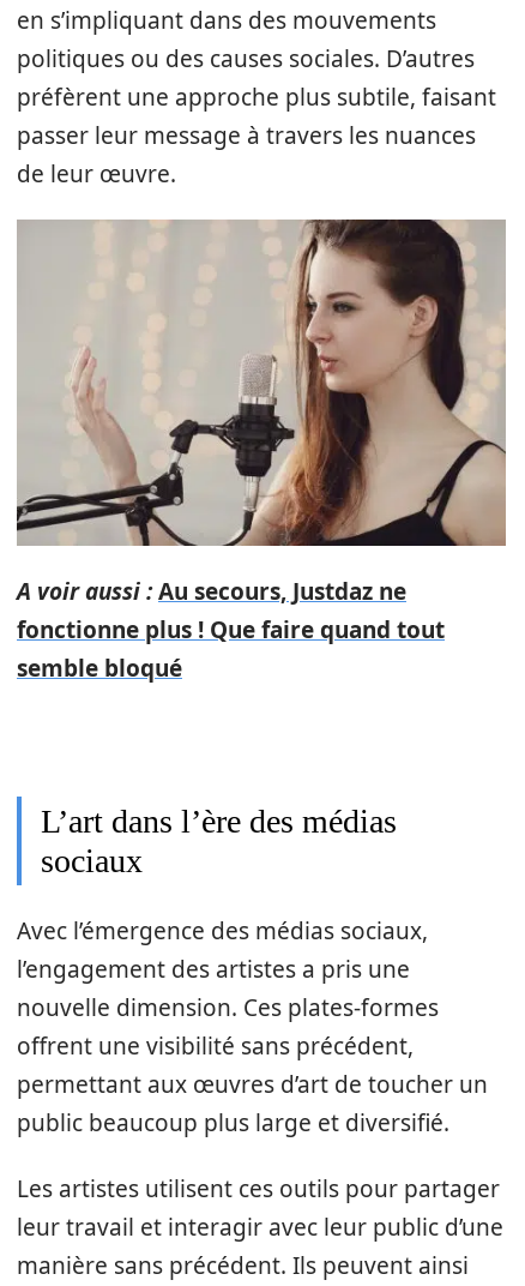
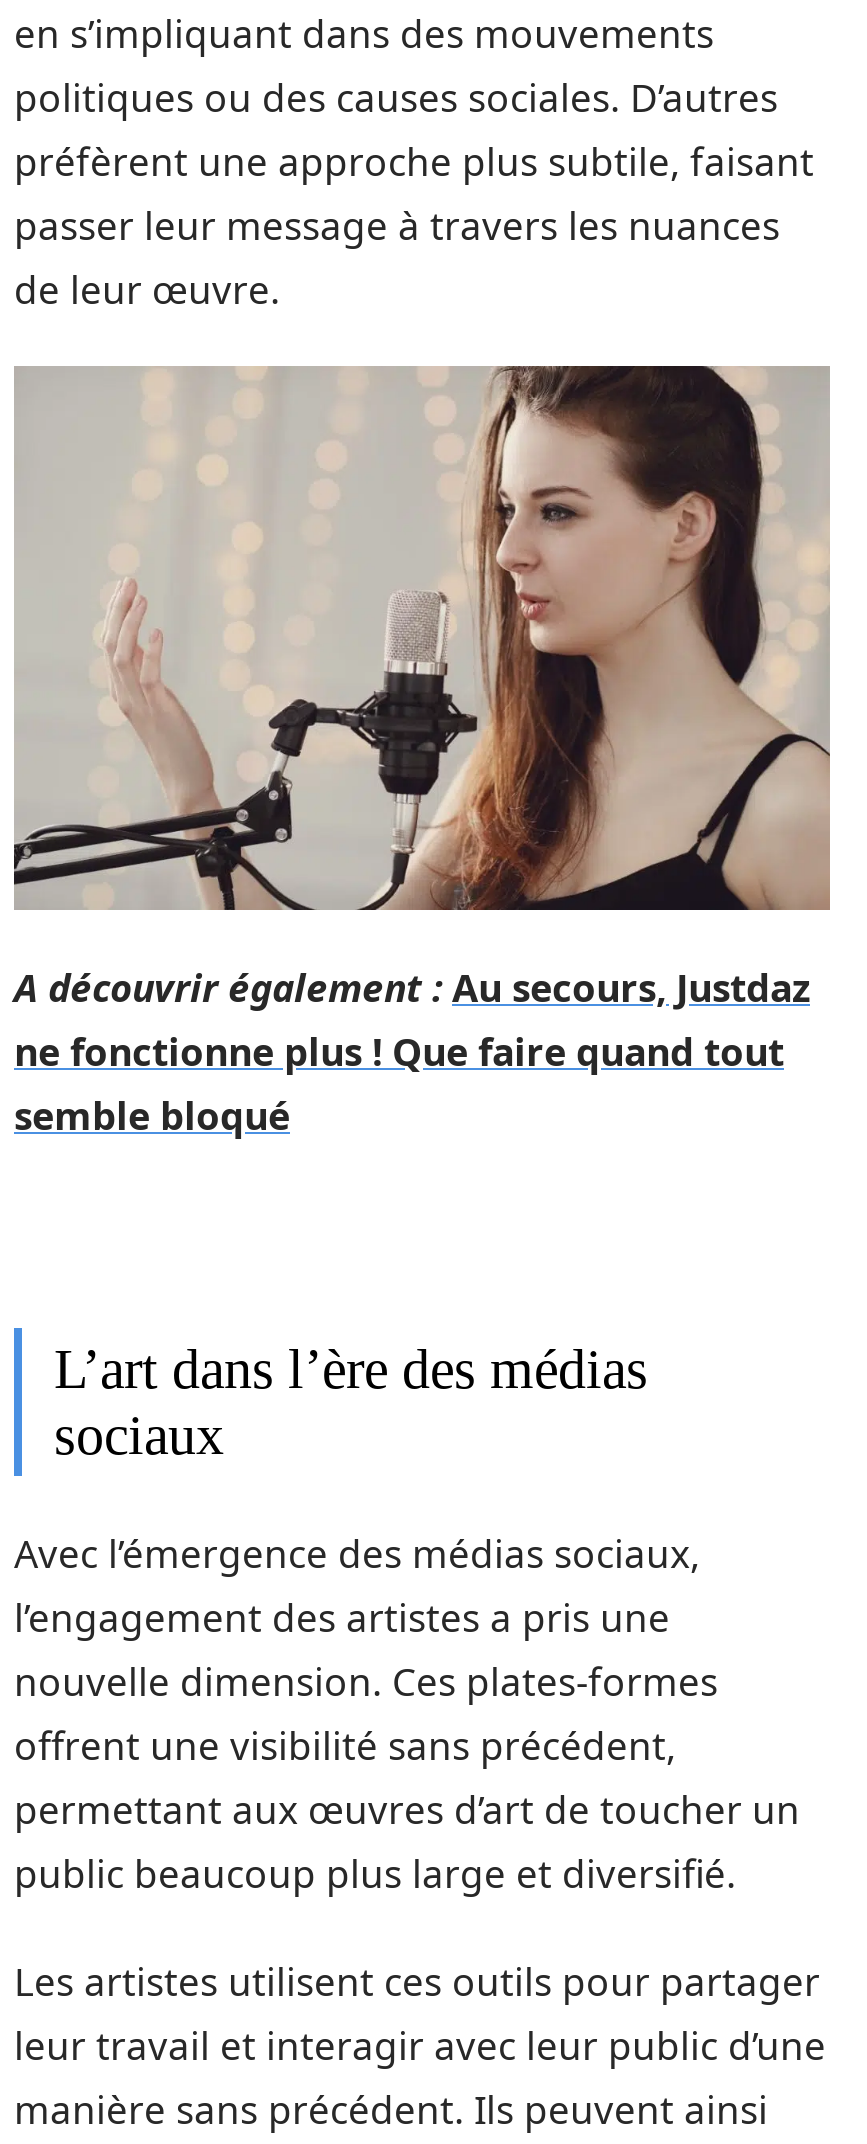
[17,576,445,646] A voir aussi : Au secours, Justdaz ne | fonctionne plus ! Que faire quand tout -> [14,961,810,1077] A découvrir également : Au secours, Justdaz | ne fonctionne plus ! Que faire quand tout

